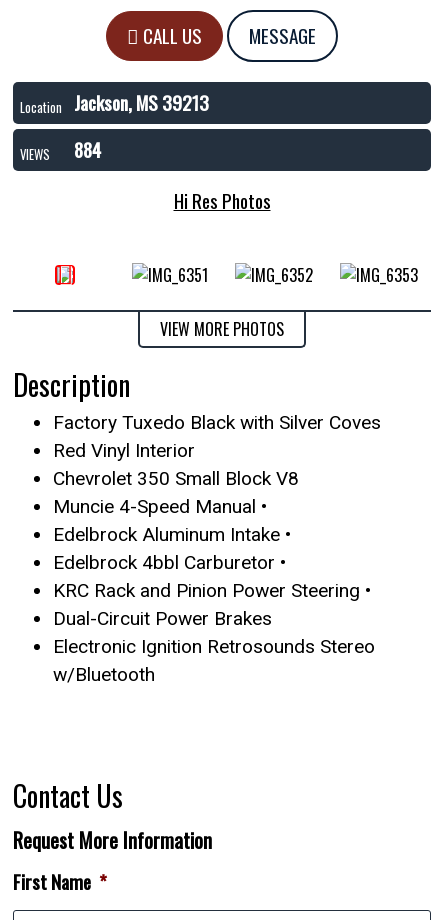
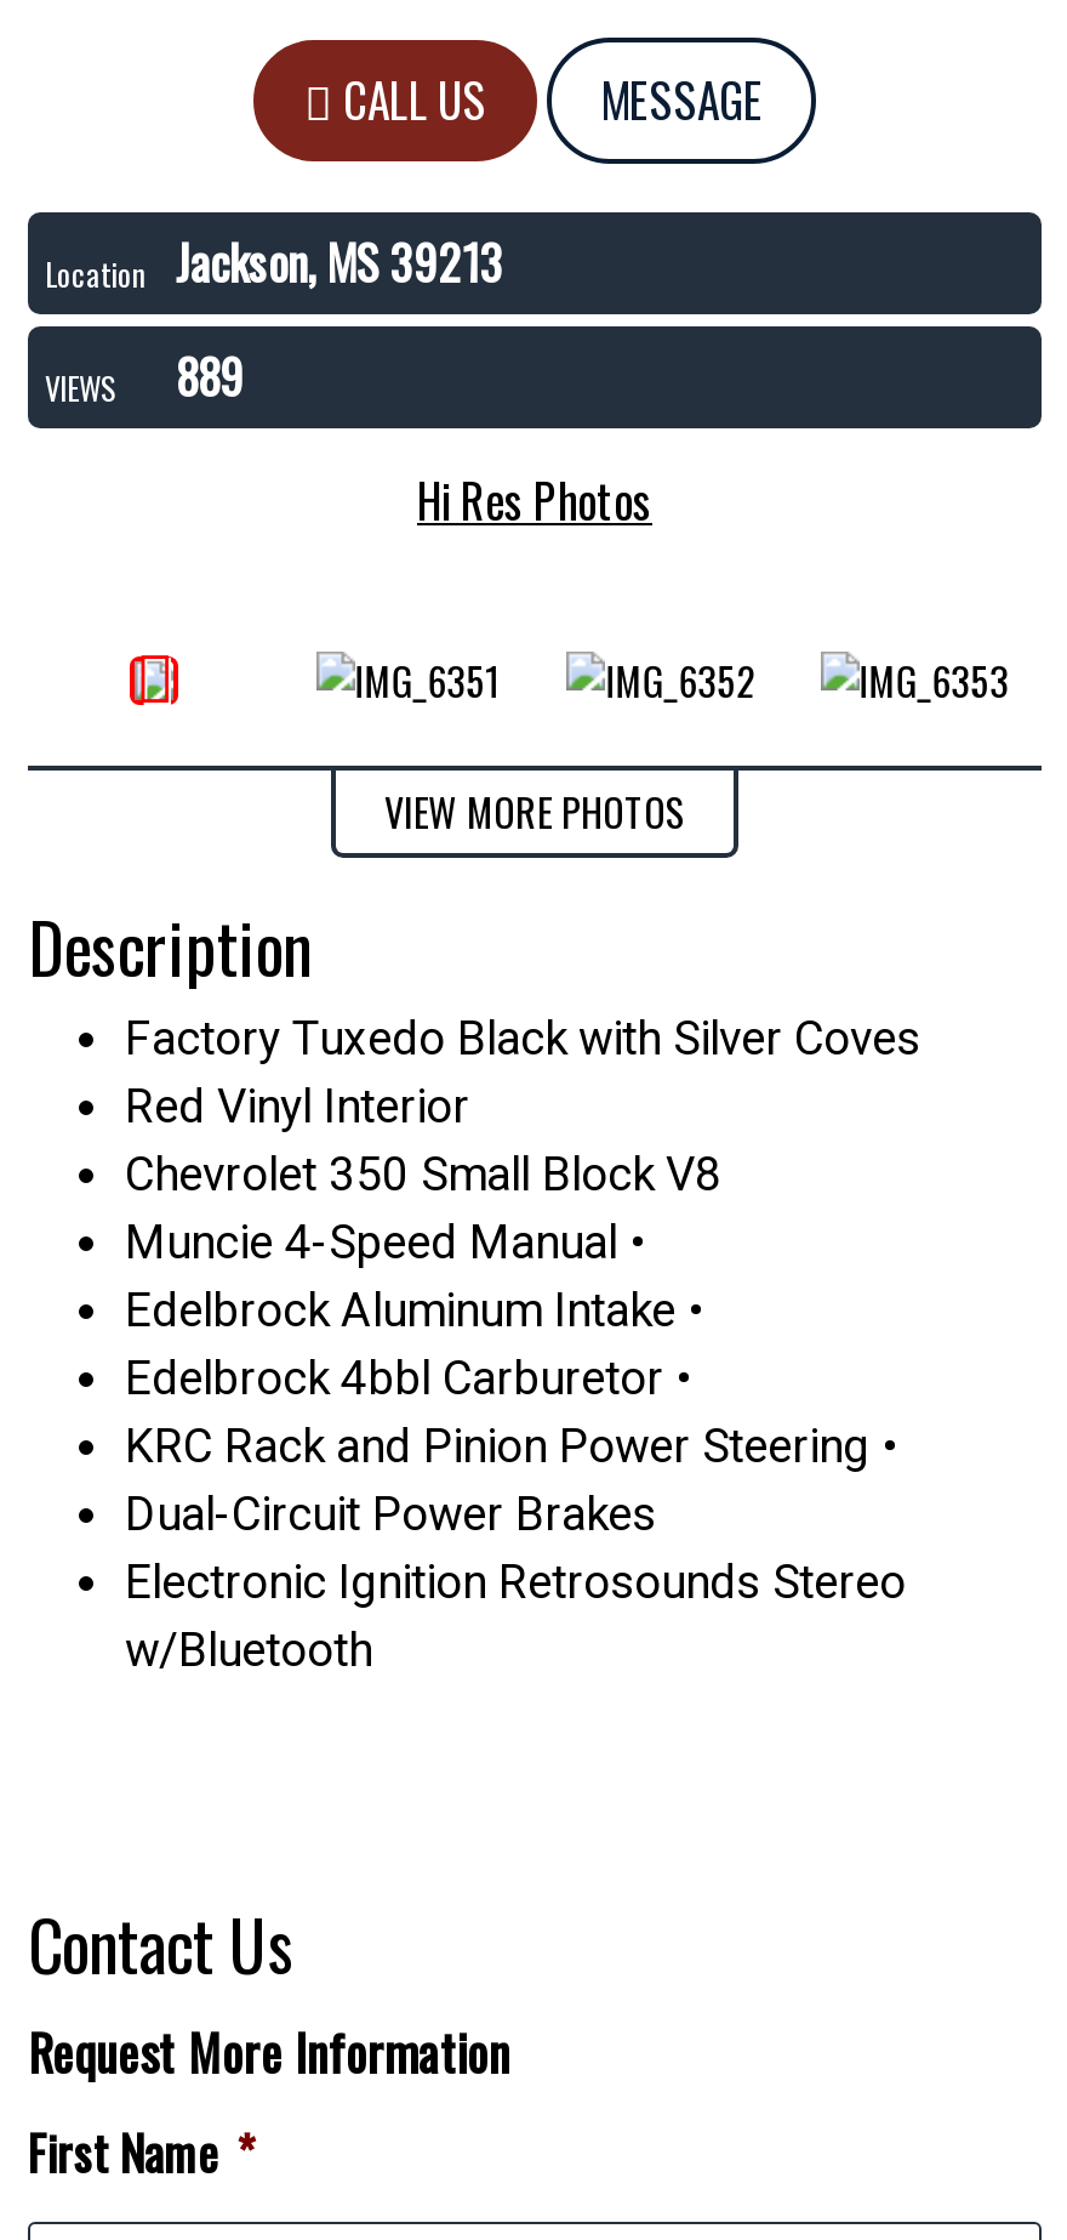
[20,135,101,164] VIEWS 884 -> [45,341,244,411] VIEWS 889

